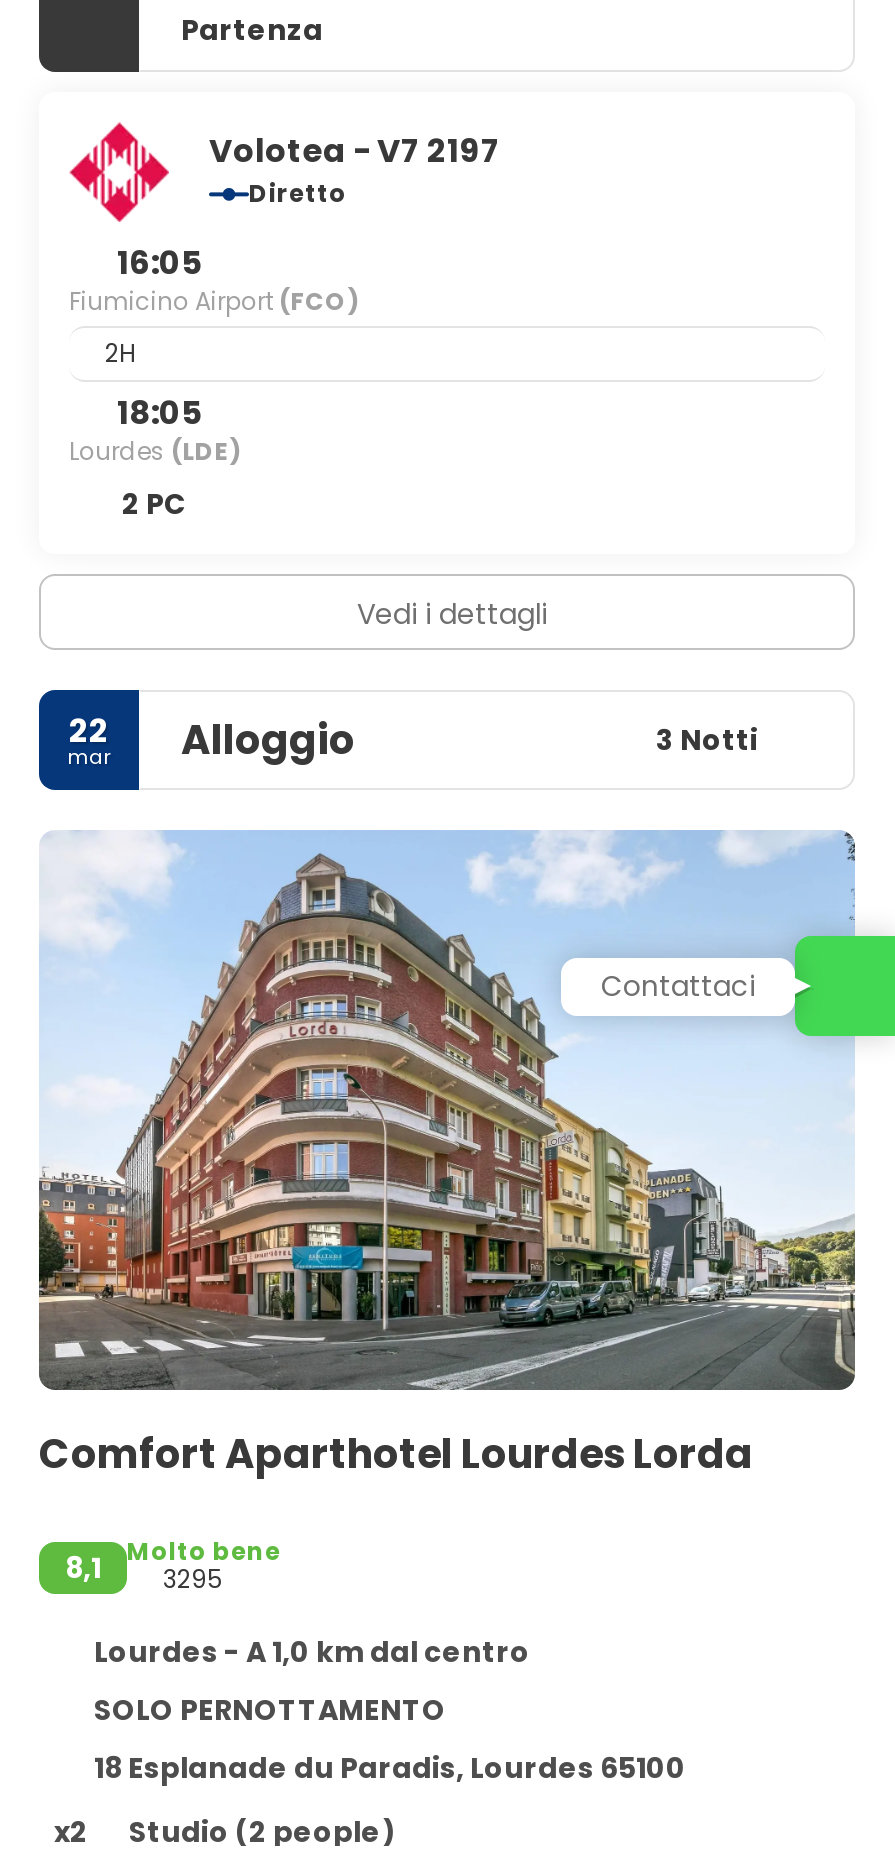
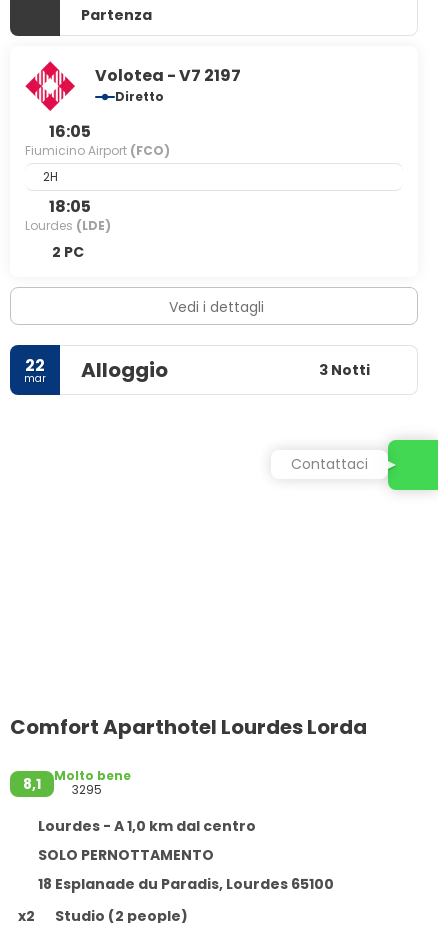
none -> [291,454,368,474] Contattaci
[37,828,889,1392] [image] -> none

